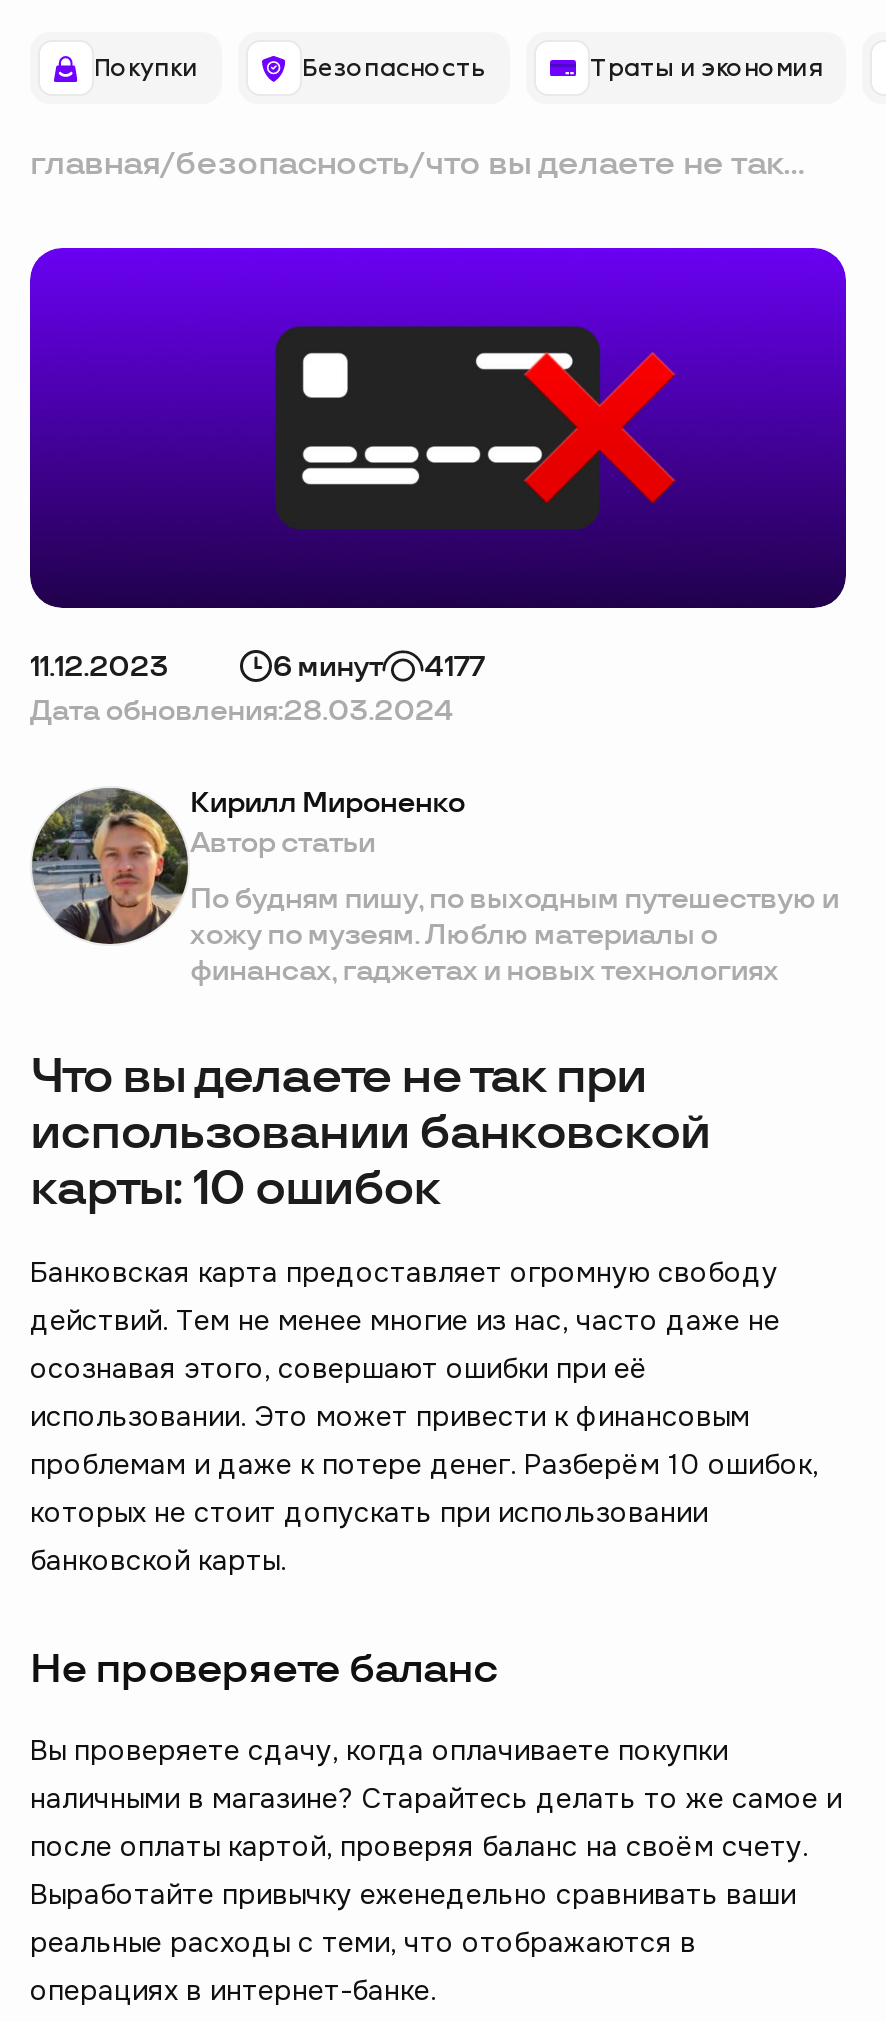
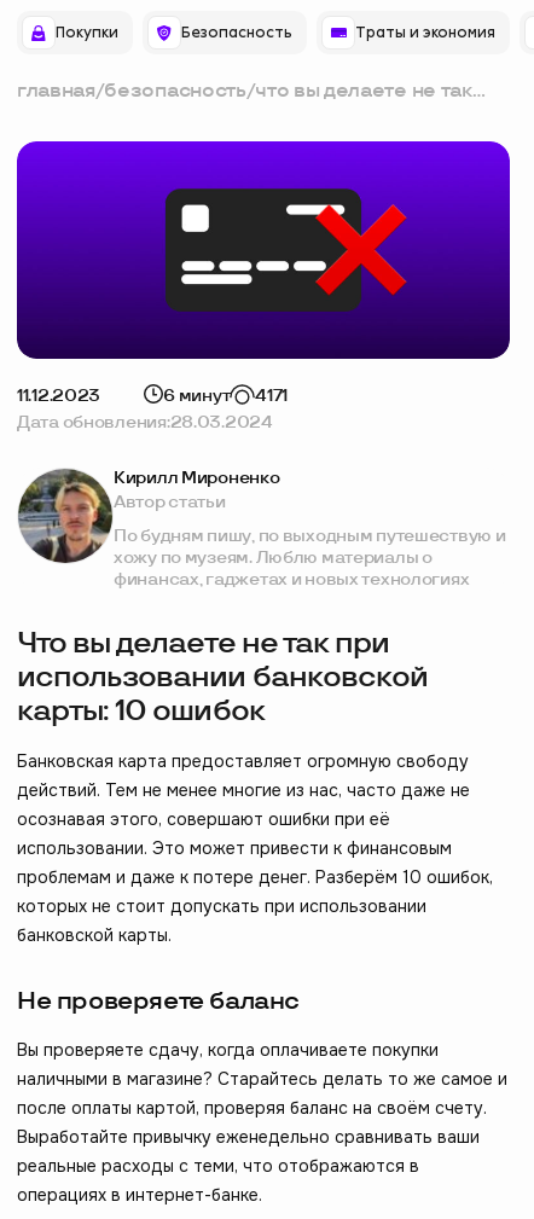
[272,651,484,685] 6 минут 4177 -> [163,385,288,406] 6 минут 4171

